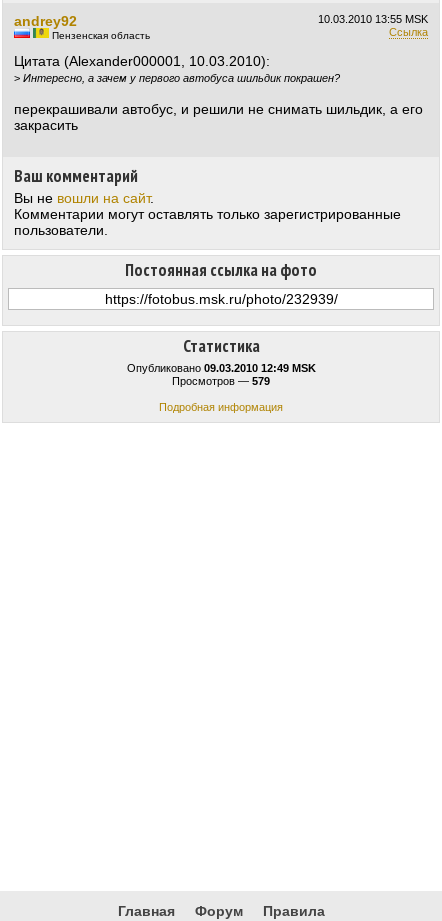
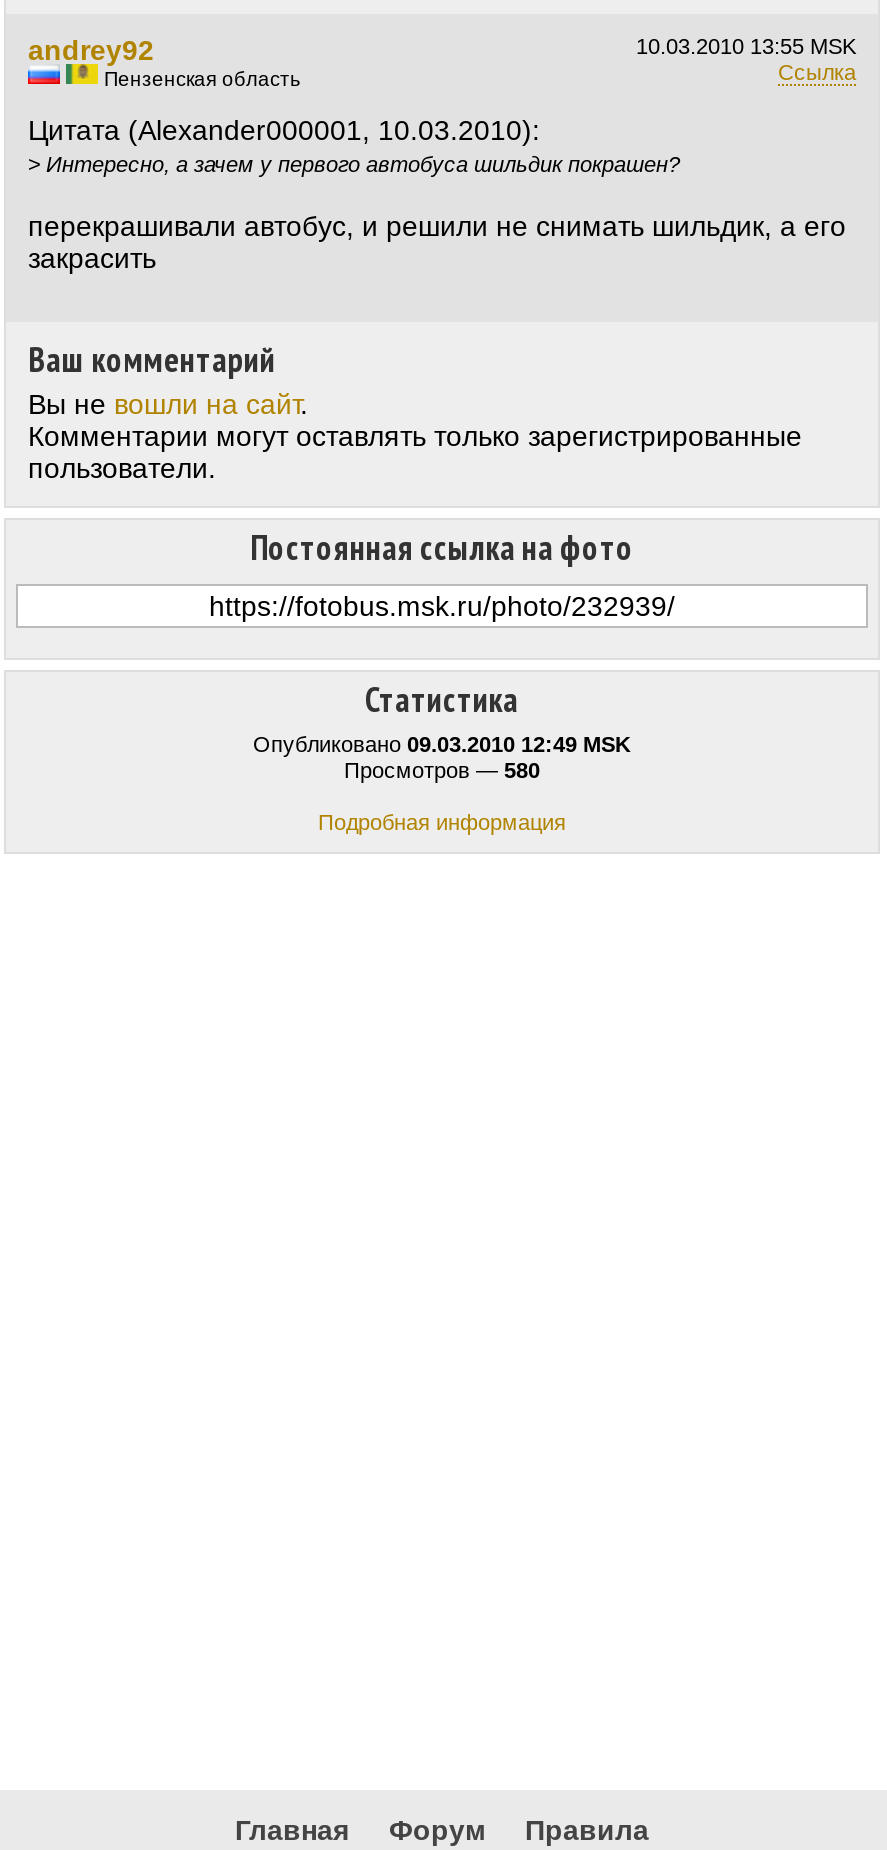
[172,375,270,387] Просмотров — 579 -> [344,758,540,782] Просмотров — 580

